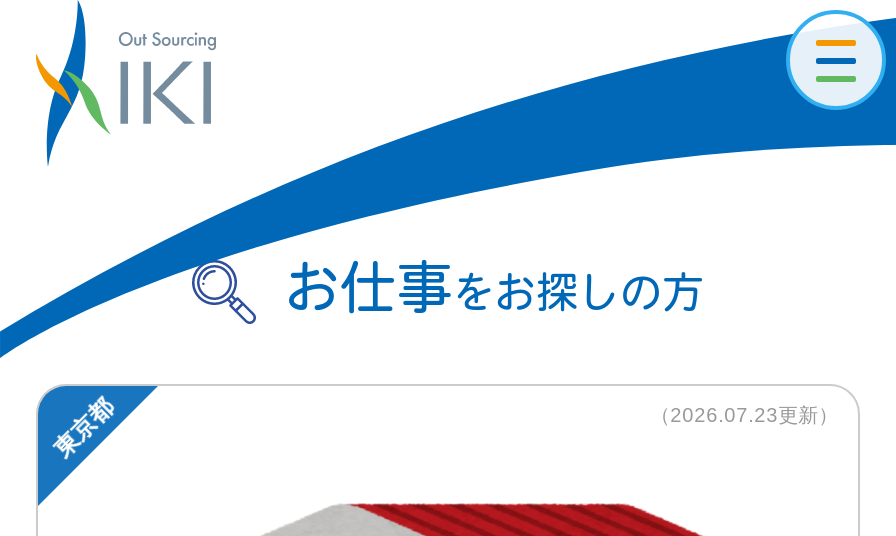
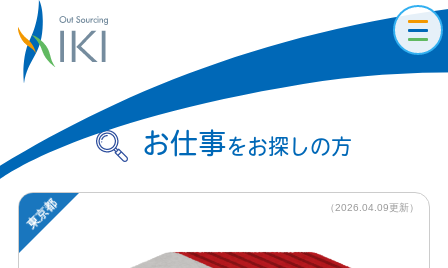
[650,404,838,426] （2026.07.23更新） -> [325,202,419,213] （2026.04.09更新）

